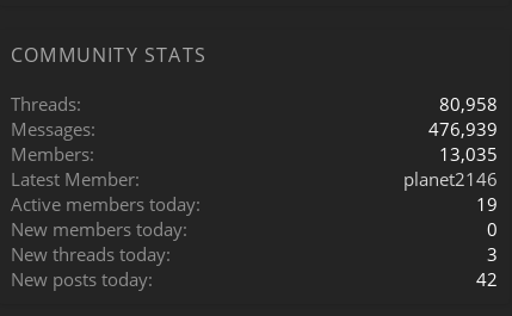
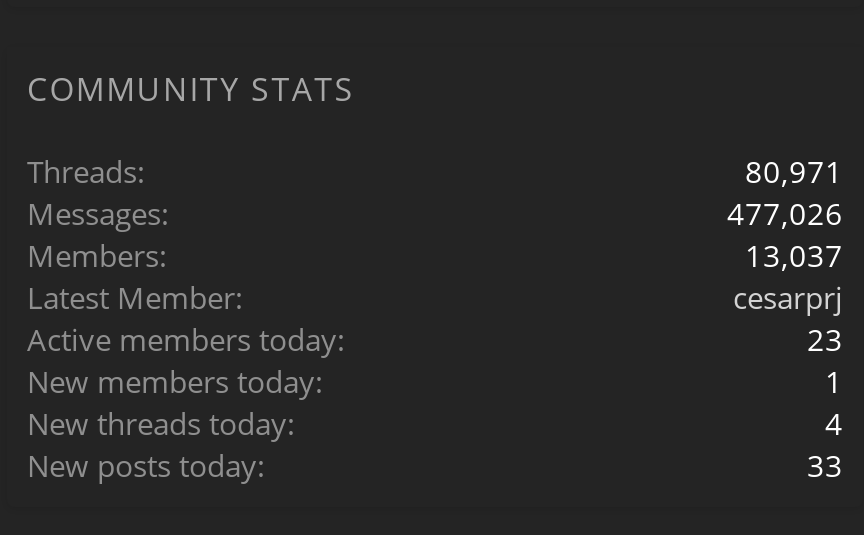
[439,92,498,116] 80,958 -> [745,151,843,191] 80,971
[428,117,498,141] 476,939 -> [727,193,843,233] 477,026
[439,142,498,166] 13,035 -> [745,235,843,275] 13,037
[403,167,498,191] planet2146 -> [733,277,843,317] cesarprj
[476,192,498,216] 19 -> [807,319,843,359] 23
[487,217,498,241] 0 -> [825,361,843,401] 1
[487,242,498,266] 3 -> [825,403,843,443] 4
[476,267,498,291] 42 -> [807,445,843,485] 33

